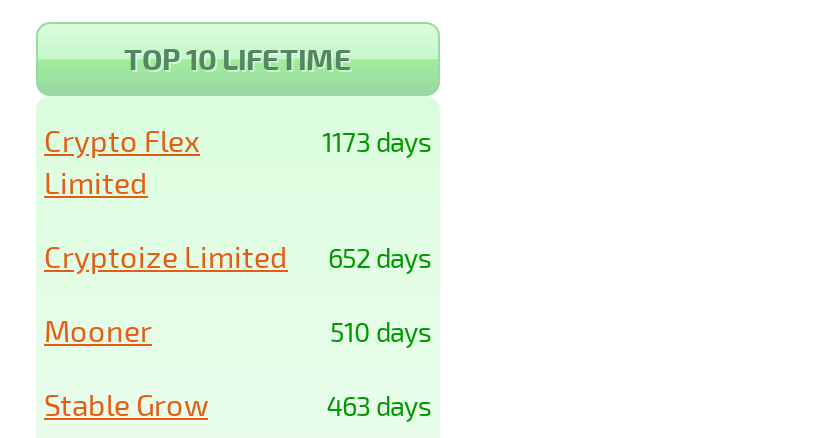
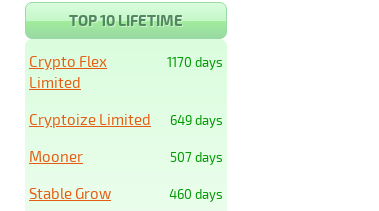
[322,126,432,158] 1173 days -> [167,54,223,70] 1170 days
[44,238,432,274] Cryptoize Limited 652 days -> [29,110,223,128] Cryptoize Limited 649 days
[330,316,432,348] 510 days -> [170,149,223,165] 507 days
[326,390,432,422] 463 days -> [169,186,223,202] 460 days

